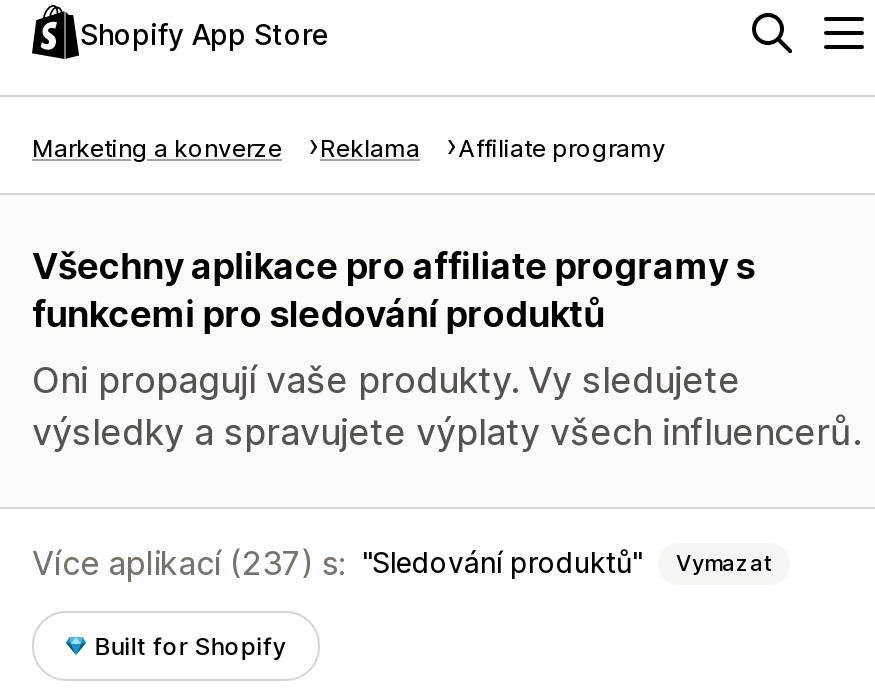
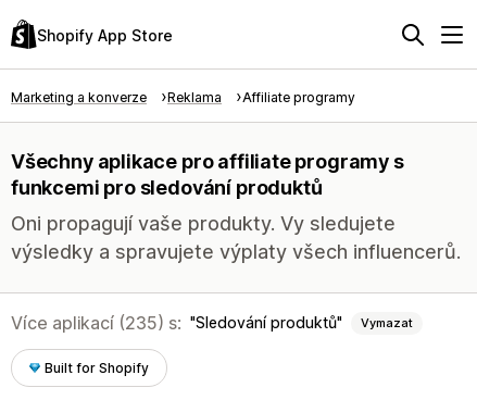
[32,543,346,583] Více aplikací (237) s: -> [11,312,181,334] Více aplikací (235) s:

